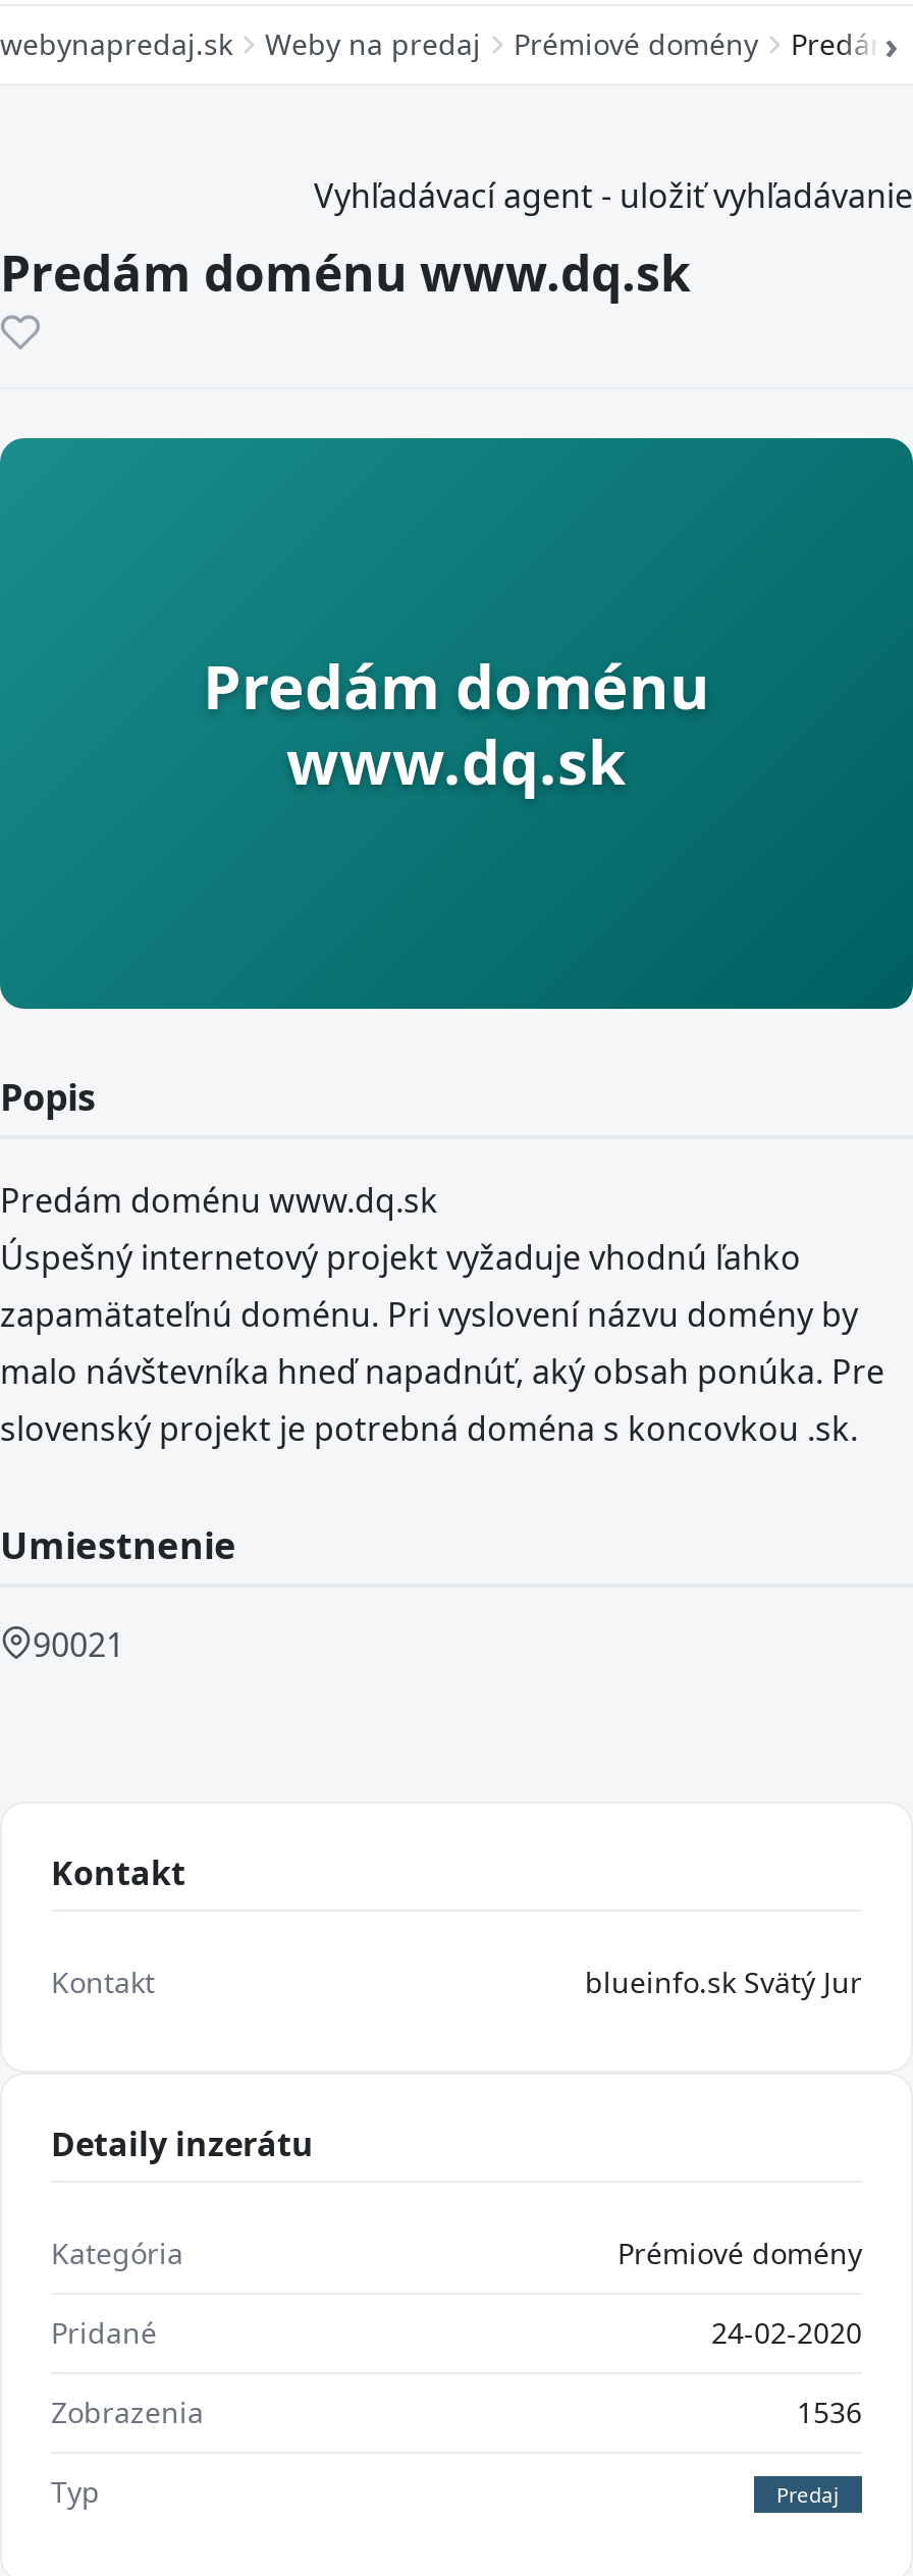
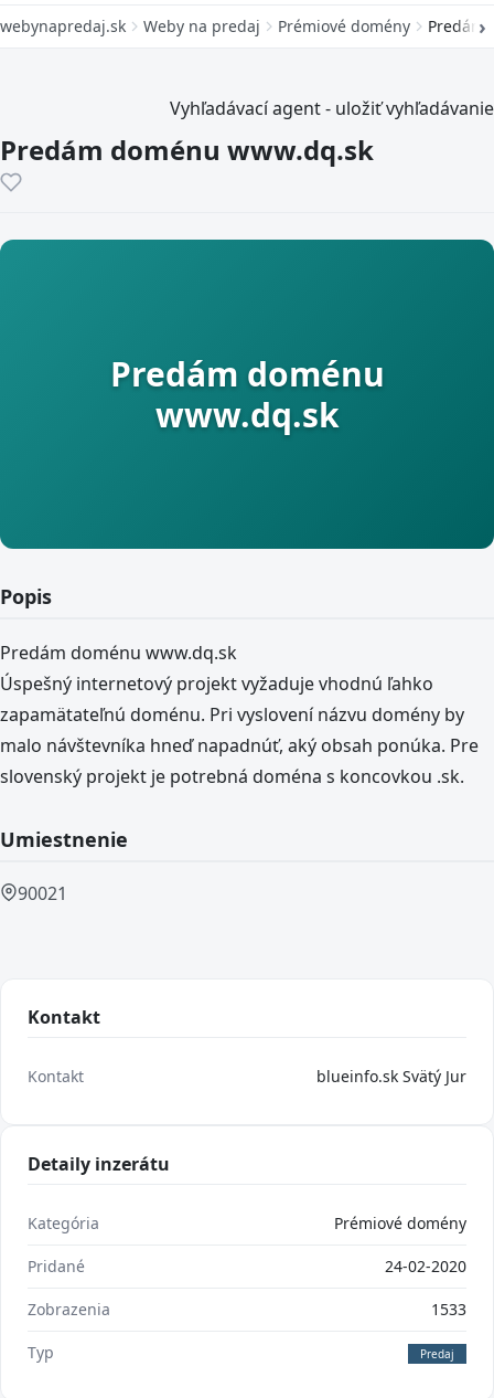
[797,2393,862,2431] 1536 -> [431,1299,466,1320] 1533

